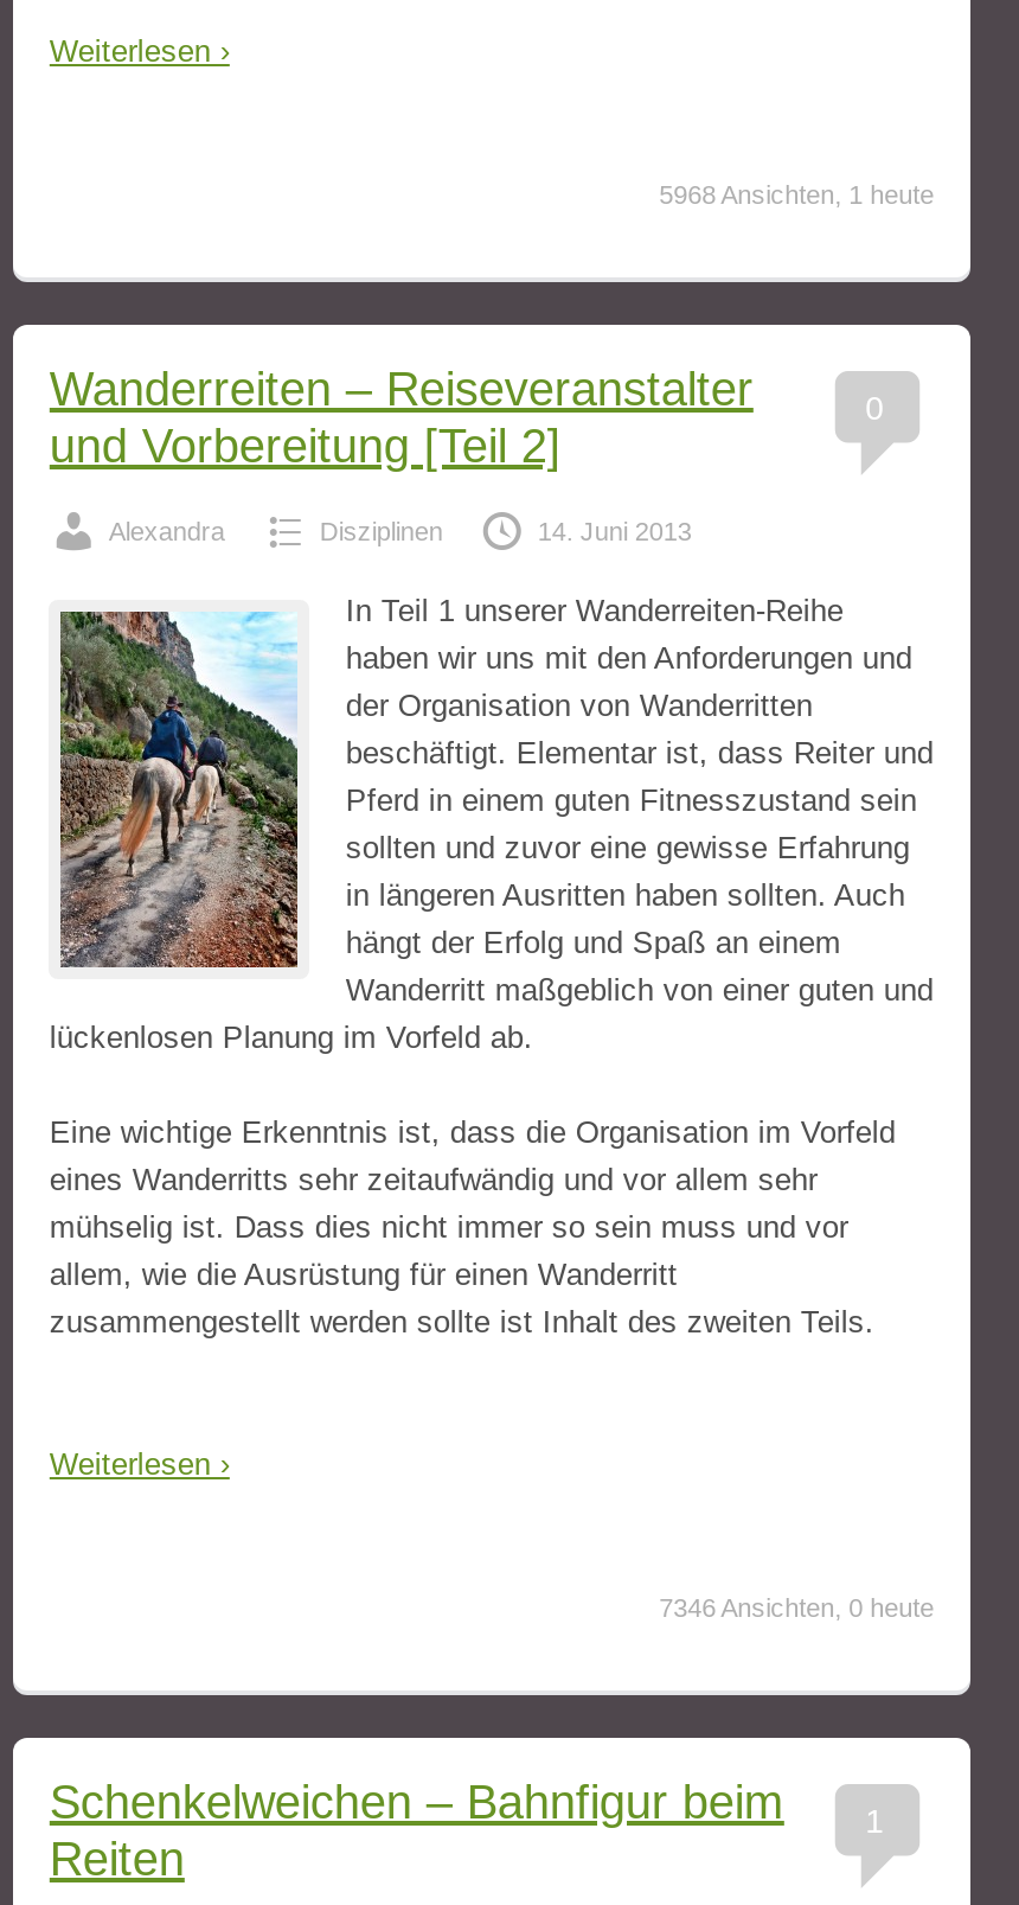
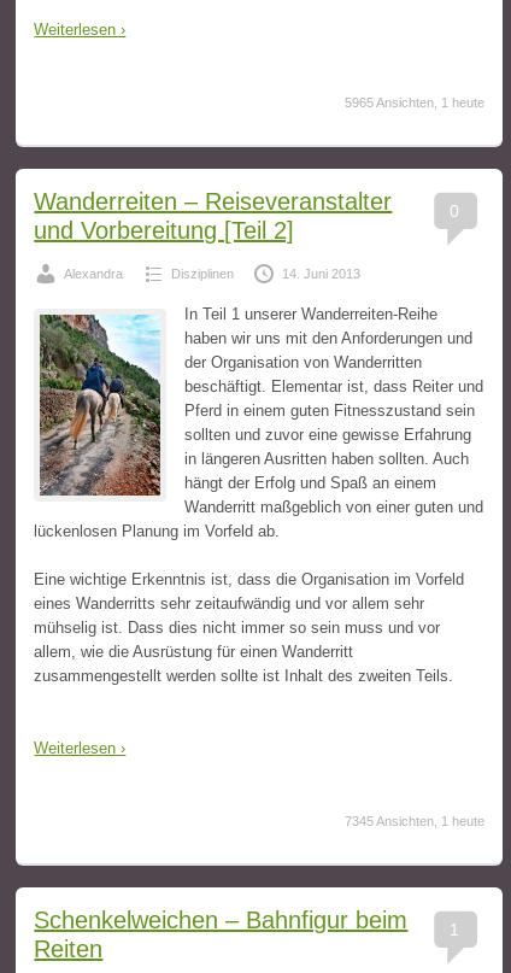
[659,180,934,209] 5968 Ansichten, 1 heute -> [344,95,484,110] 5965 Ansichten, 1 heute
[659,1593,934,1622] 7346 Ansichten, 0 heute -> [344,814,484,828] 7345 Ansichten, 1 heute

